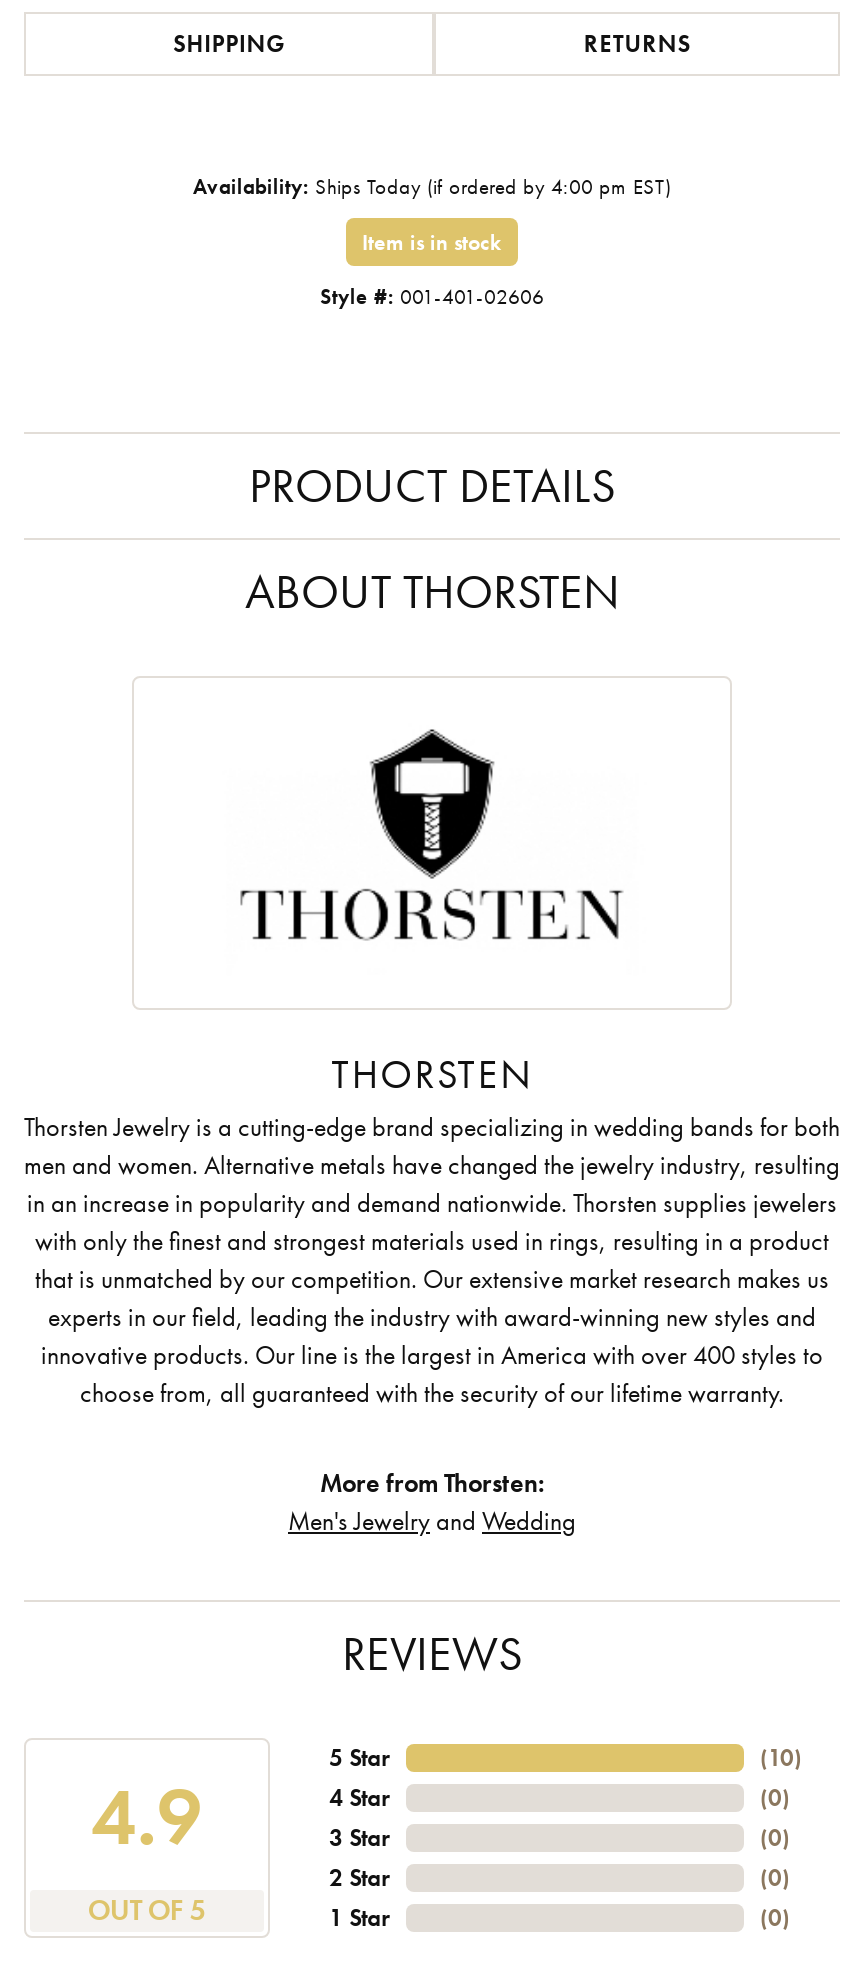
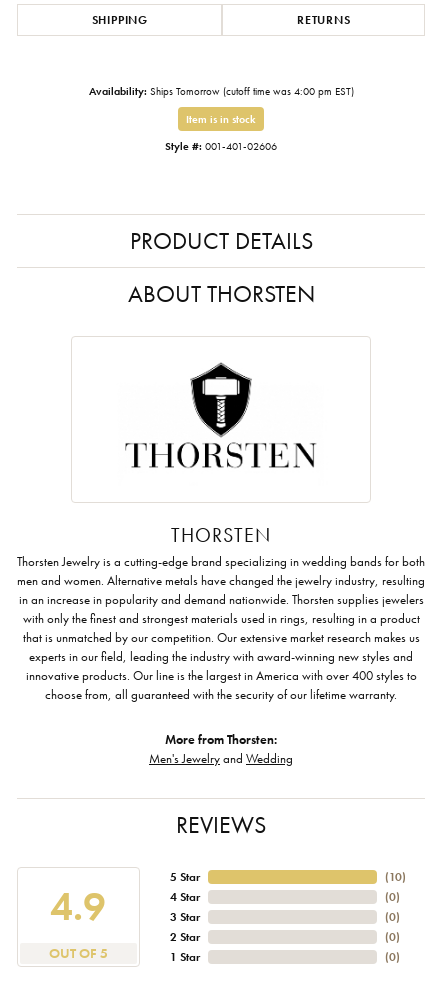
[193,174,671,200] Availability: Ships Today (if ordered by 4:00 pm EST) -> [88,85,353,98] Availability: Ships Tomorrow (cutoff time was 4:00 pm EST)

